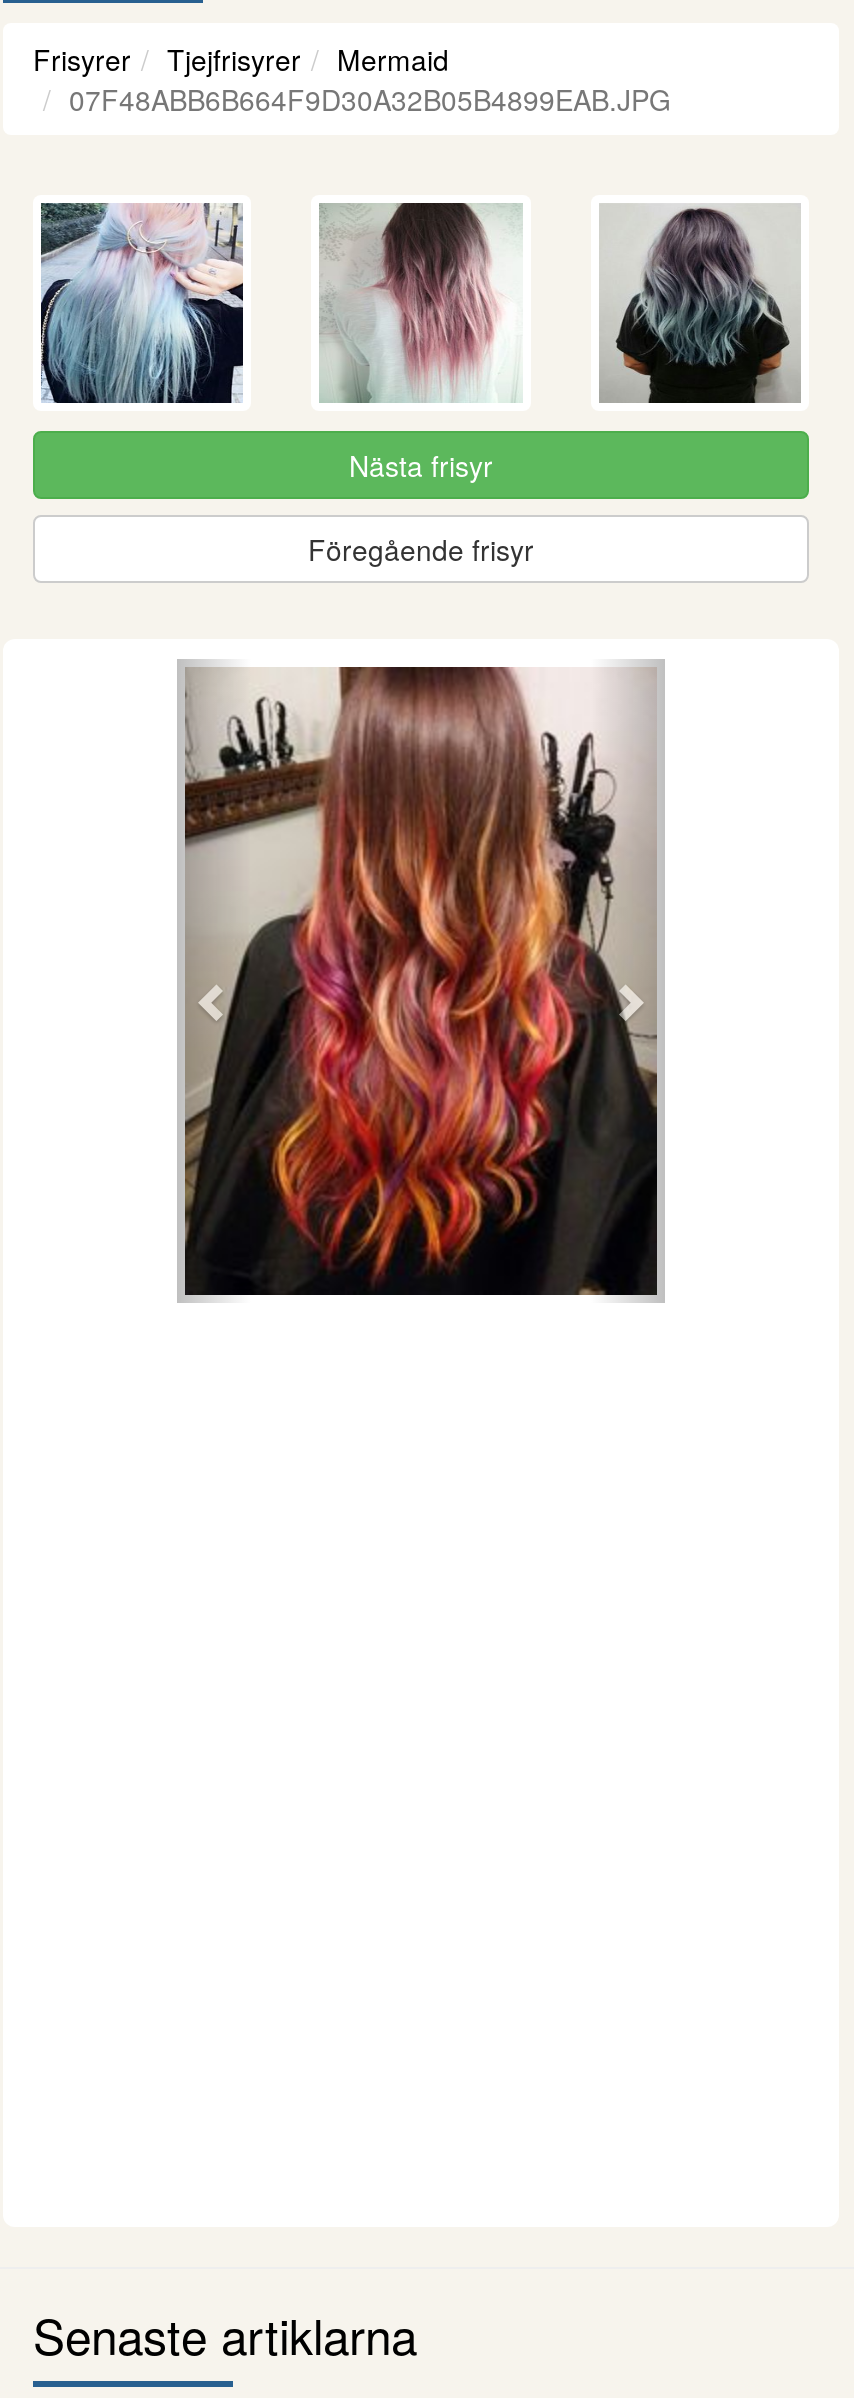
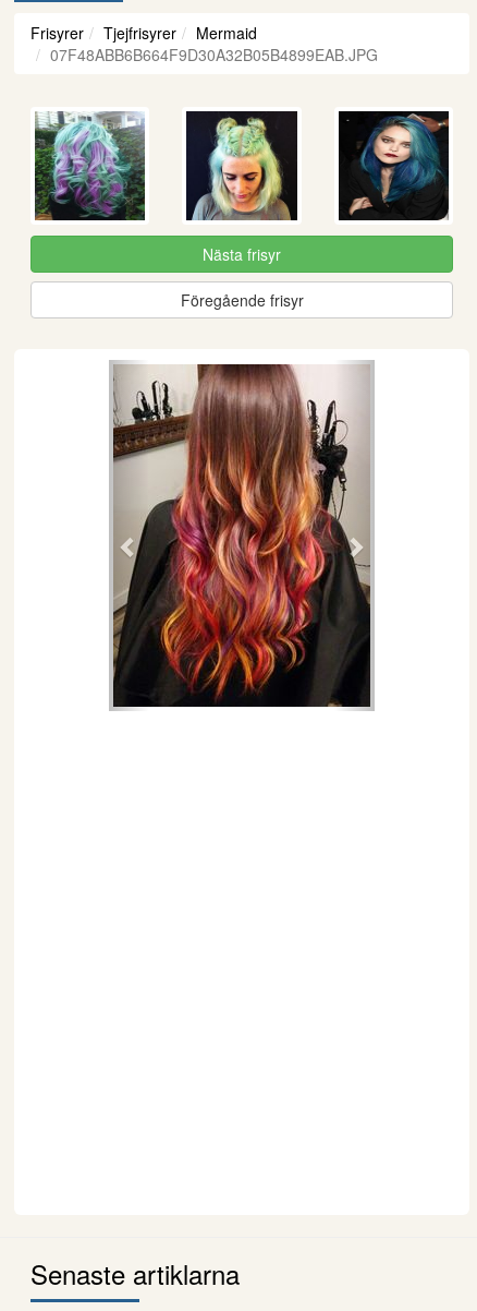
[41,201,243,405] [image] -> [34,111,146,221] [image]
[319,203,523,403] [image] -> [185,110,298,221] [image]
[599,203,801,403] [image] -> [338,110,450,220] [image]

